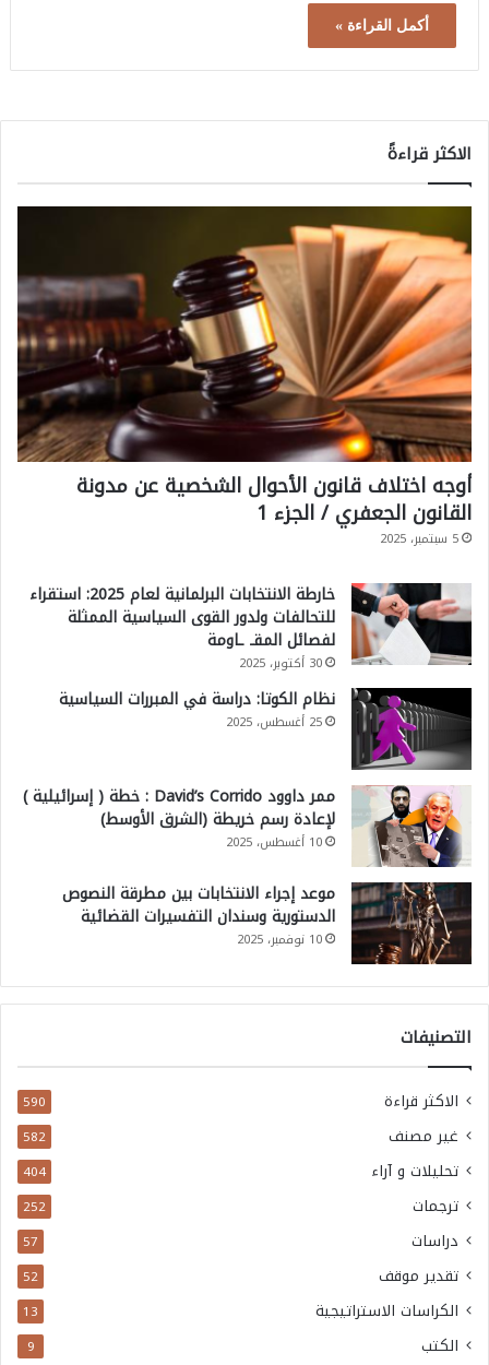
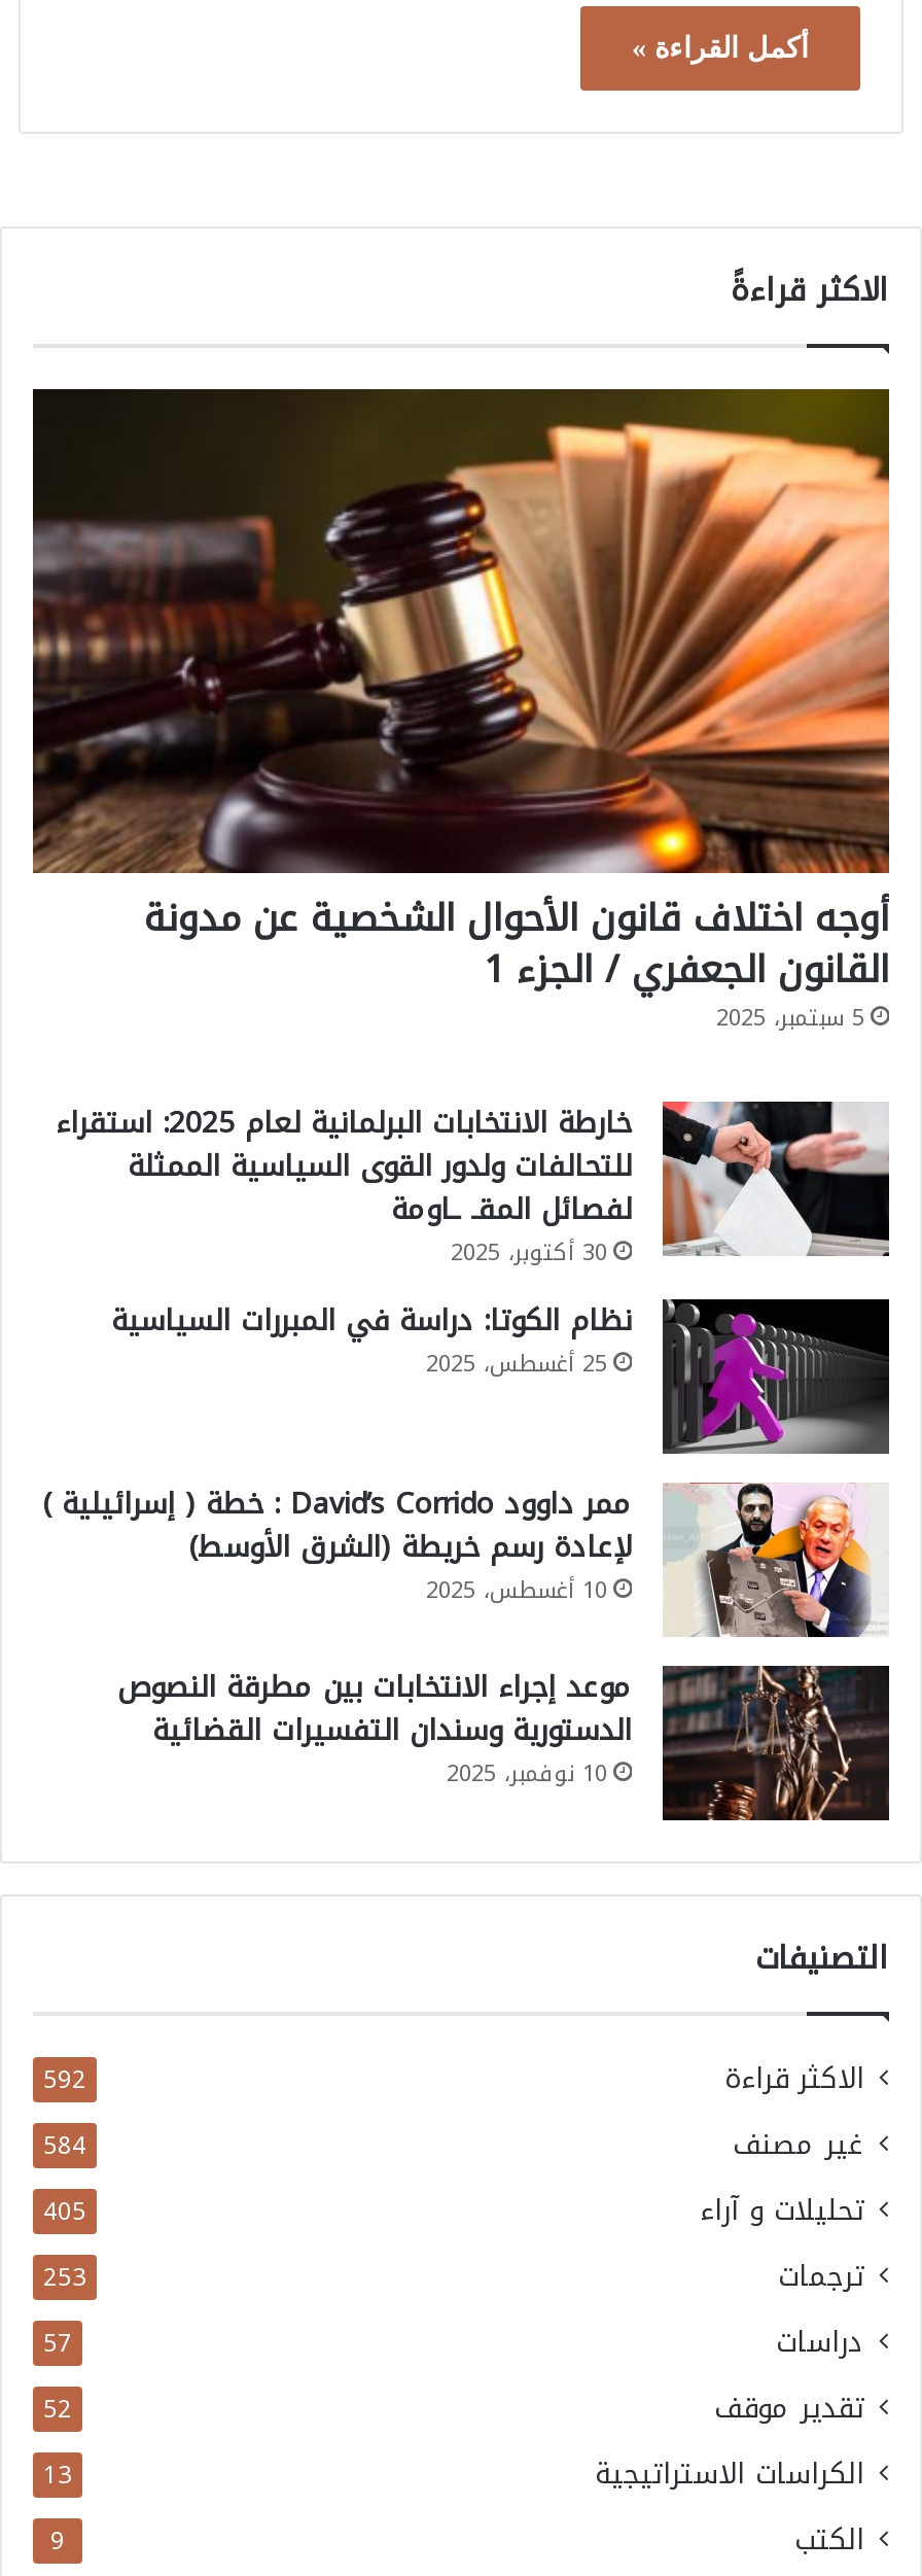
[23,1090,46,1114] 590 -> [43,2058,86,2103] 592
[23,1125,46,1149] 582 -> [43,2123,86,2169] 584
[23,1160,46,1184] 404 -> [43,2189,86,2235] 405
[23,1195,46,1219] 252 -> [43,2255,86,2300] 253

